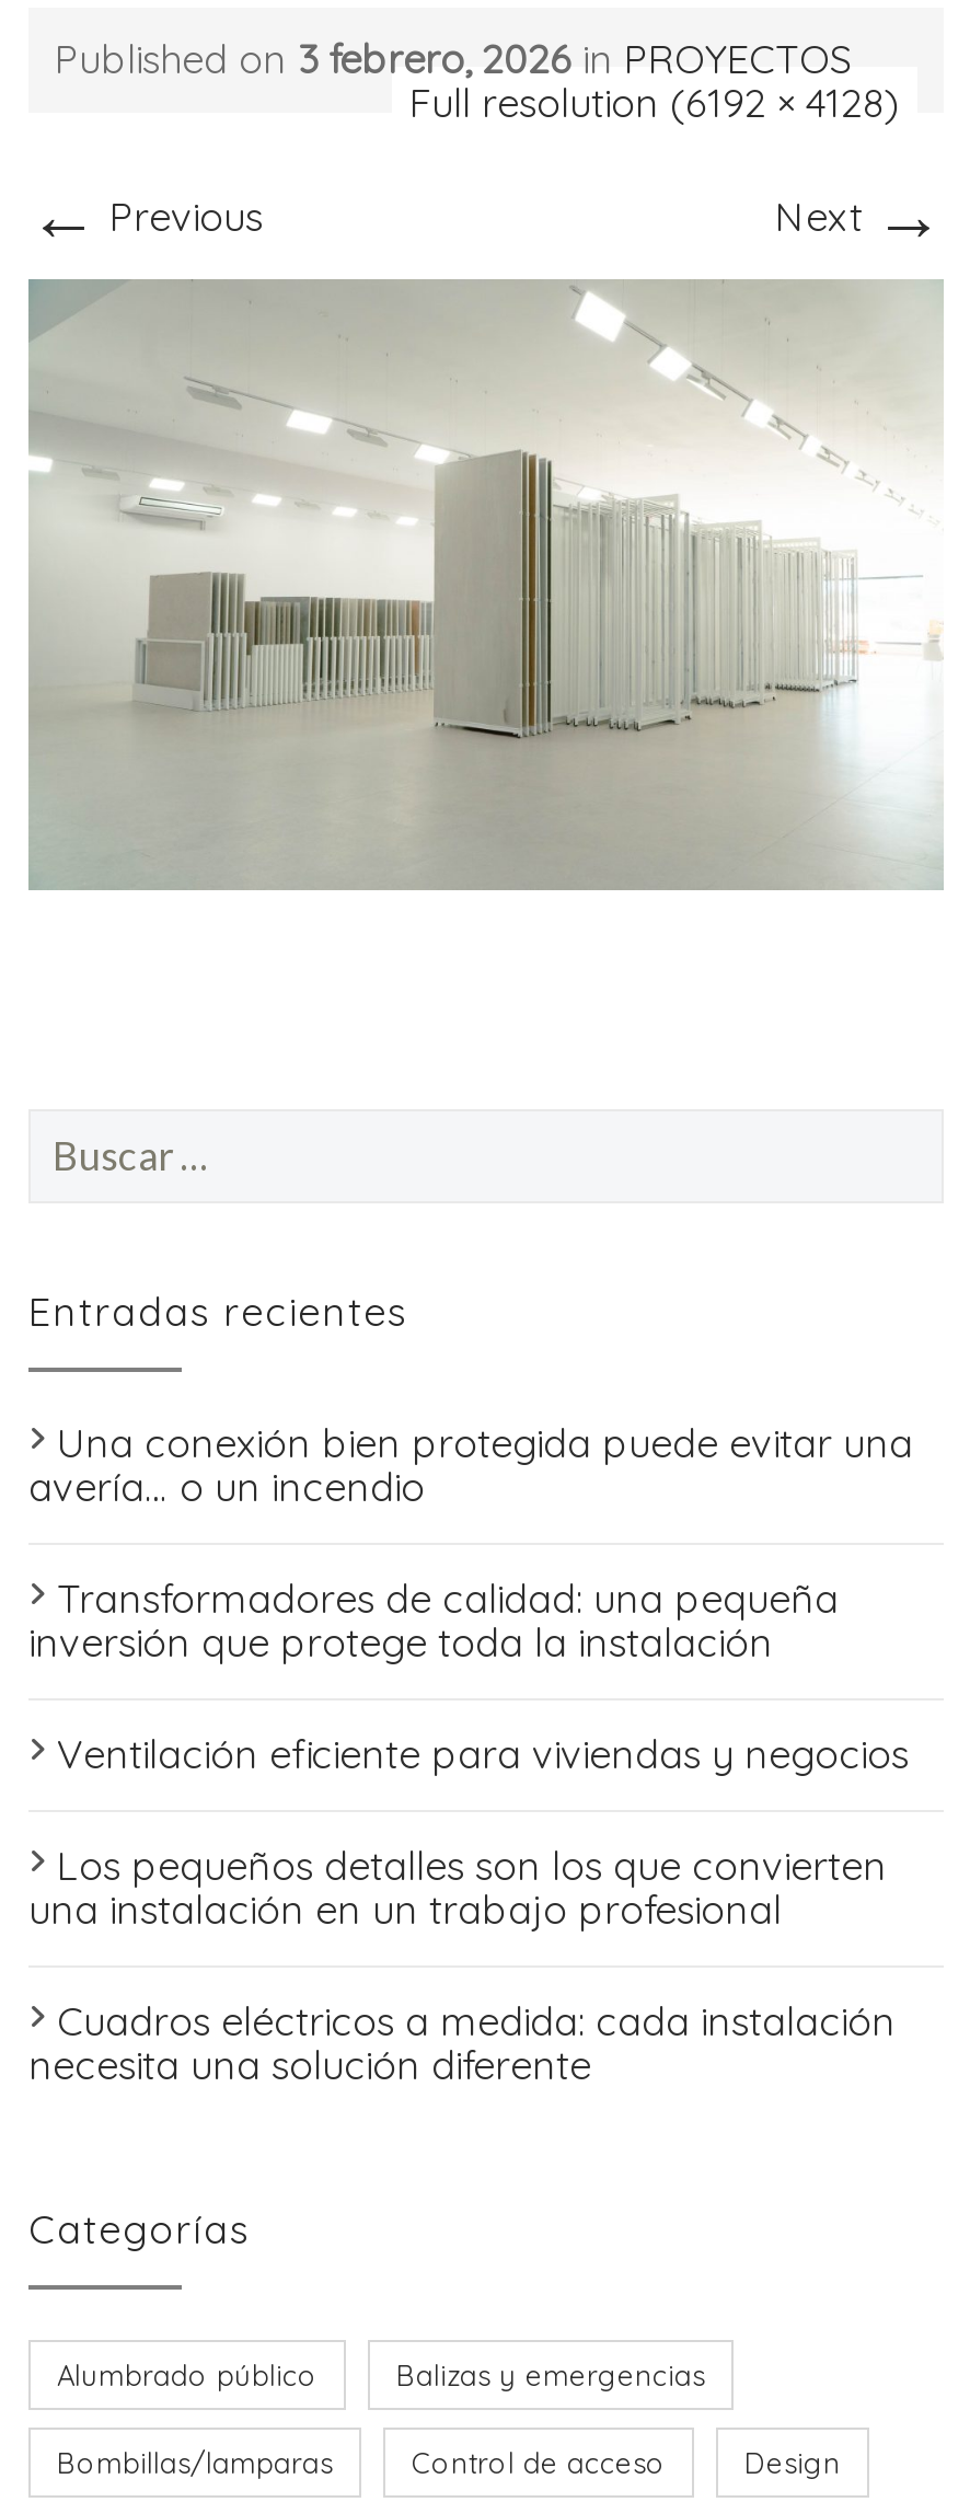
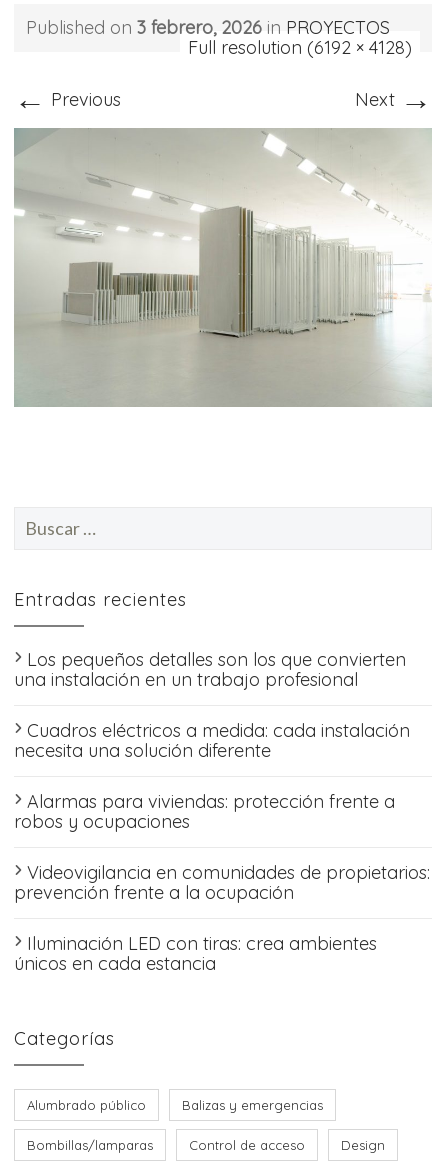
[28,1418,913,1779] Una conexión bien protegida puede evitar una | avería… o un incendio | Transformadores de calidad: una pequeña | inversión que protege toda la instalación | Ventilación eficiente para viviendas y negocios -> none
moved [28,1840,896,2090] -> [14,648,410,762]: Los pequeños detalles son los que convierten | una instalación en un trabajo profesional | Cuadros eléctricos a medida: cada instalación | necesita una solución diferente
none -> [14,790,430,975] Alarmas para viviendas: protección frente a | robos y ocupaciones | Videovigilancia en comunidades de propietarios: | prevención frente a la ocupación | Iluminación LED con tiras: crea ambientes | únicos en cada estancia

